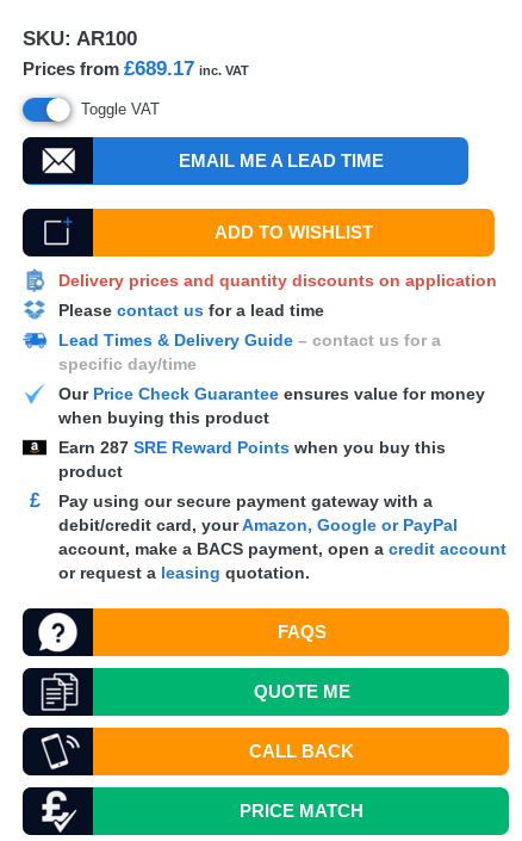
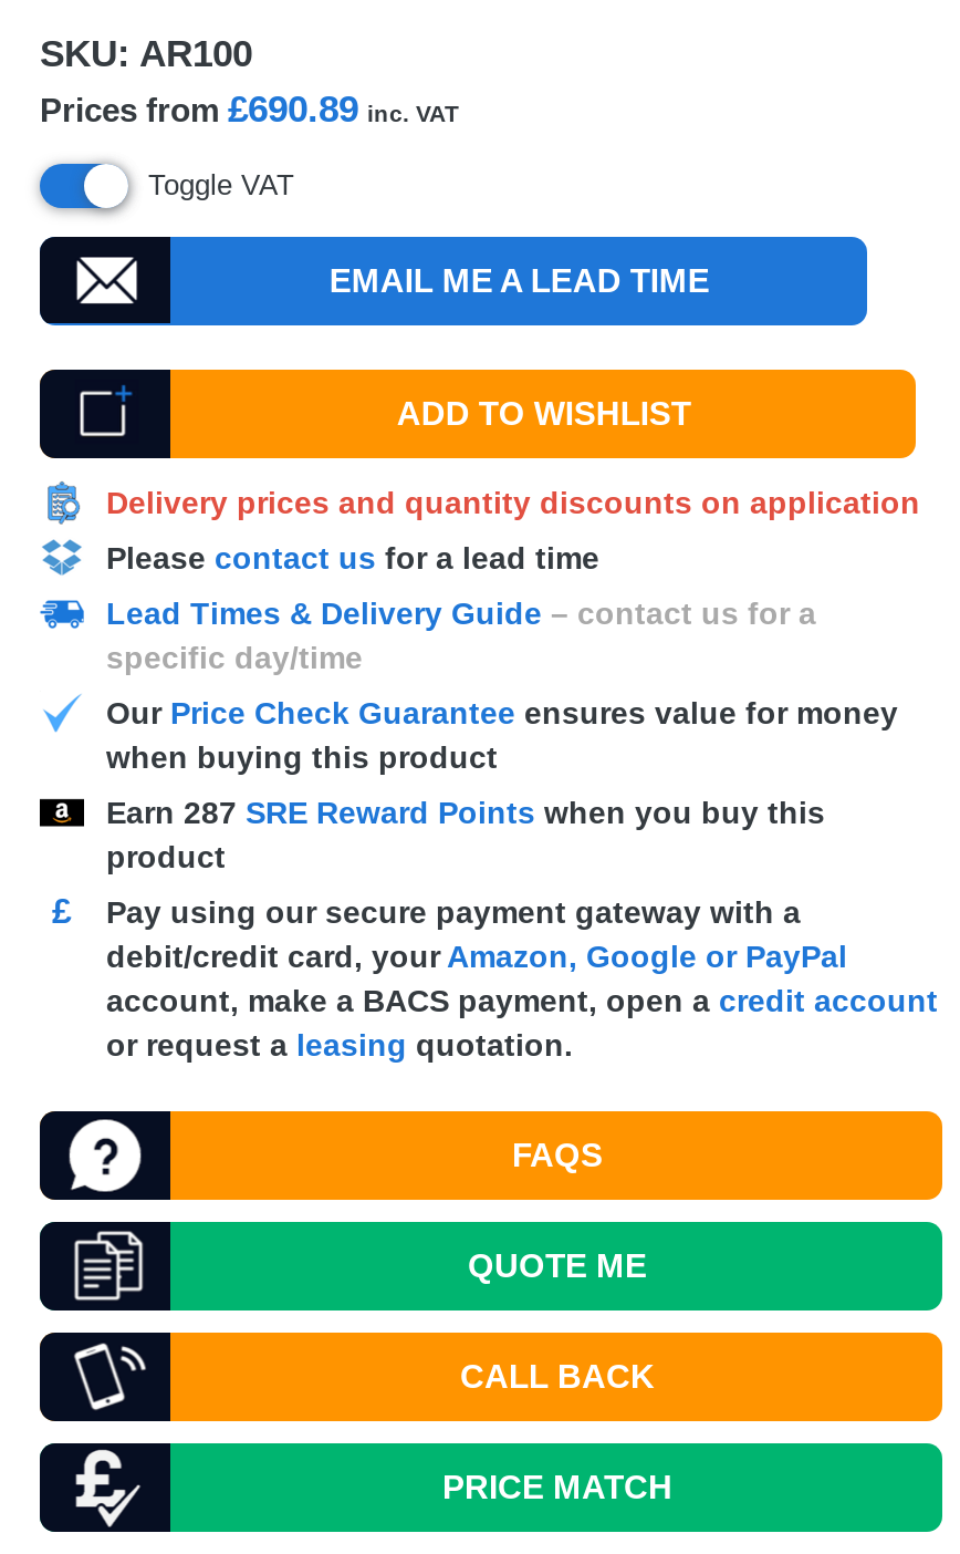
[23,57,249,80] Prices from £689.17 inc. VAT -> [40,89,460,131] Prices from £690.89 inc. VAT

